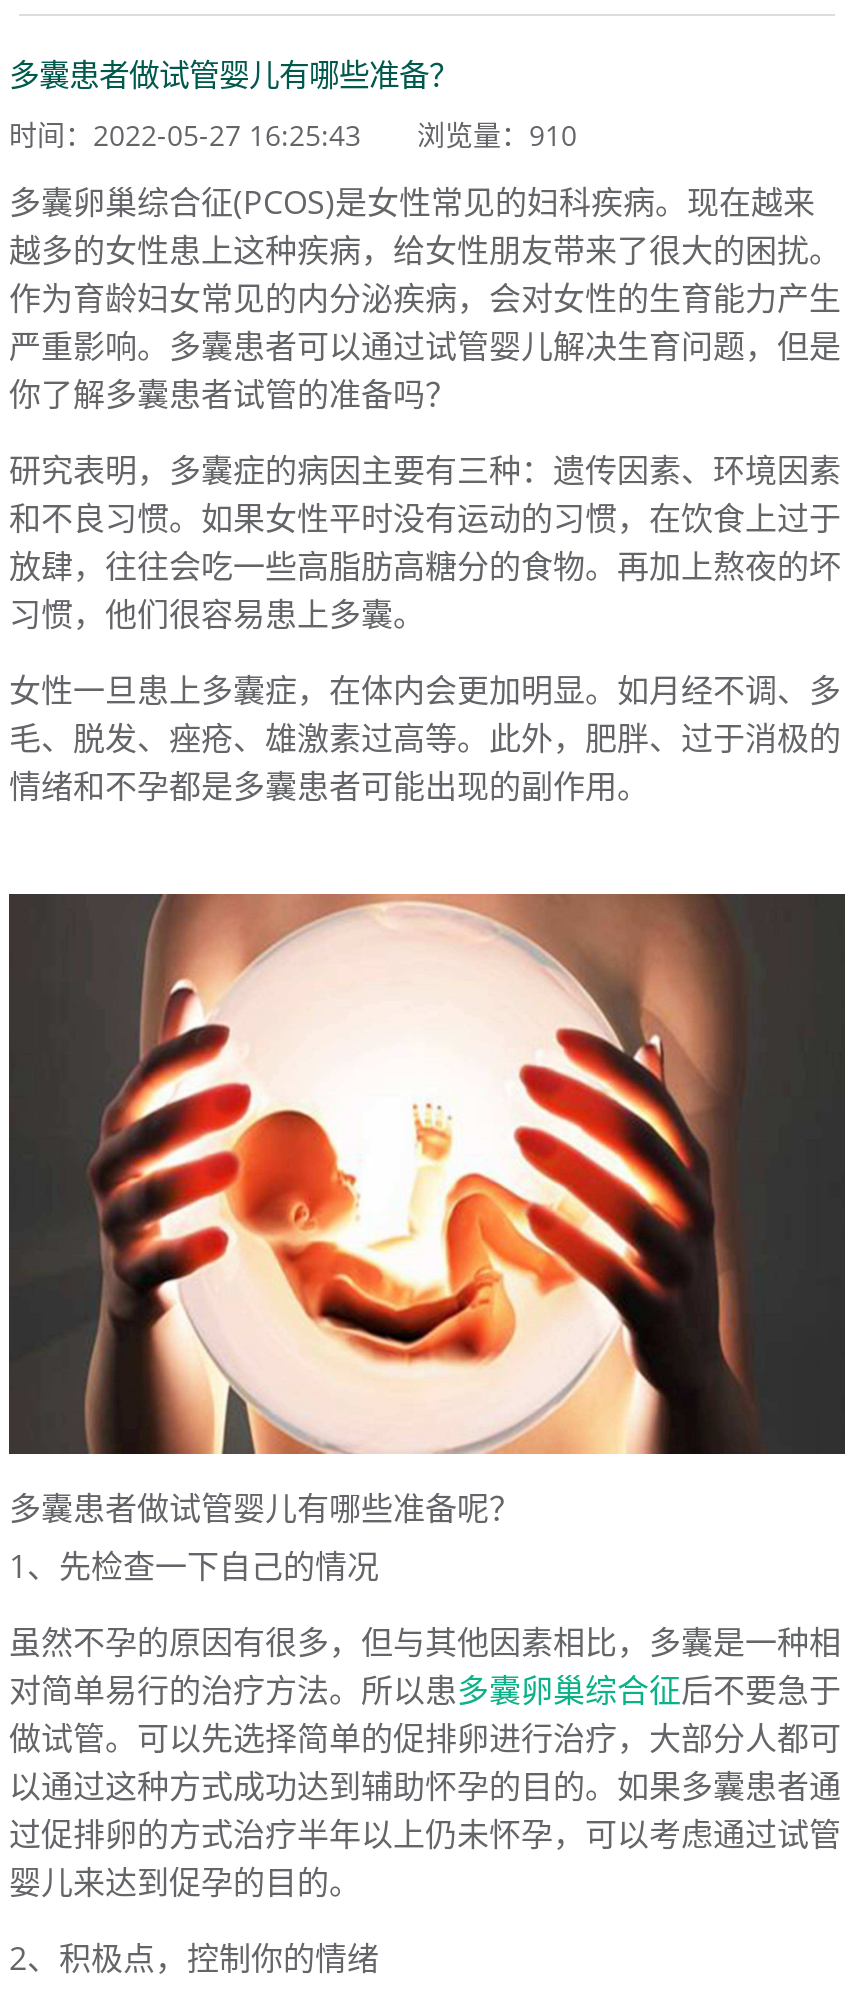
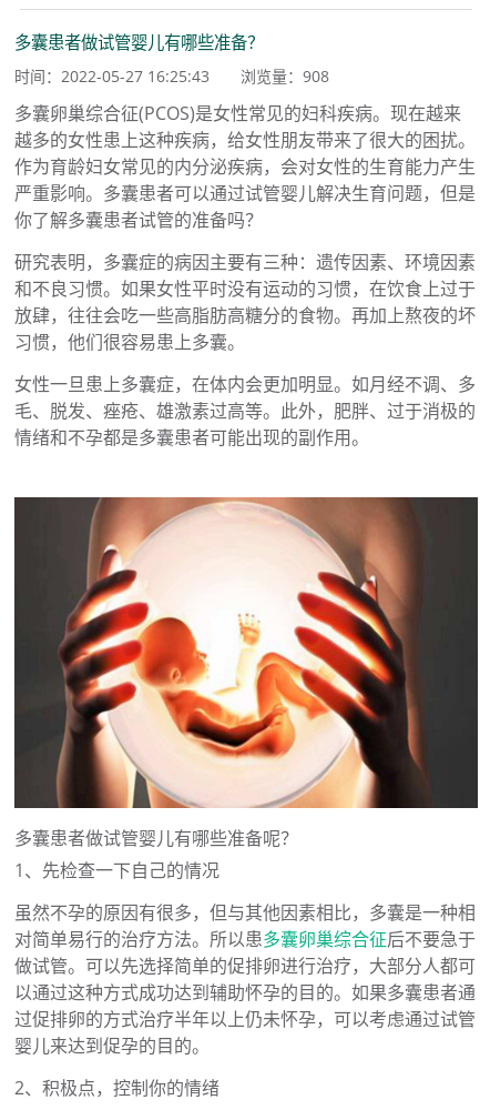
[9,116,577,154] 时间：2022-05-27 16:25:43 浏览量：910 -> [14,66,329,87] 时间：2022-05-27 16:25:43 浏览量：908

